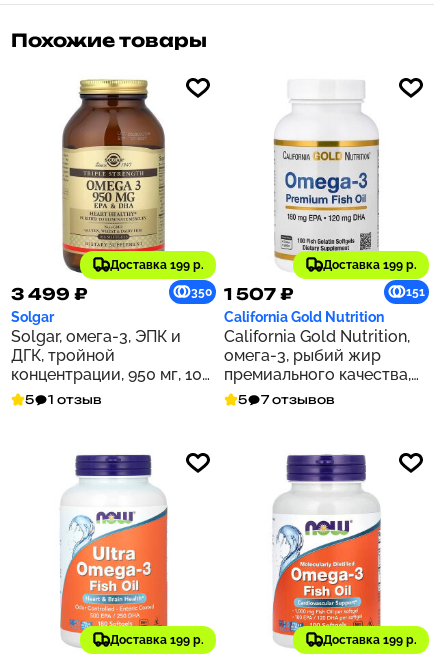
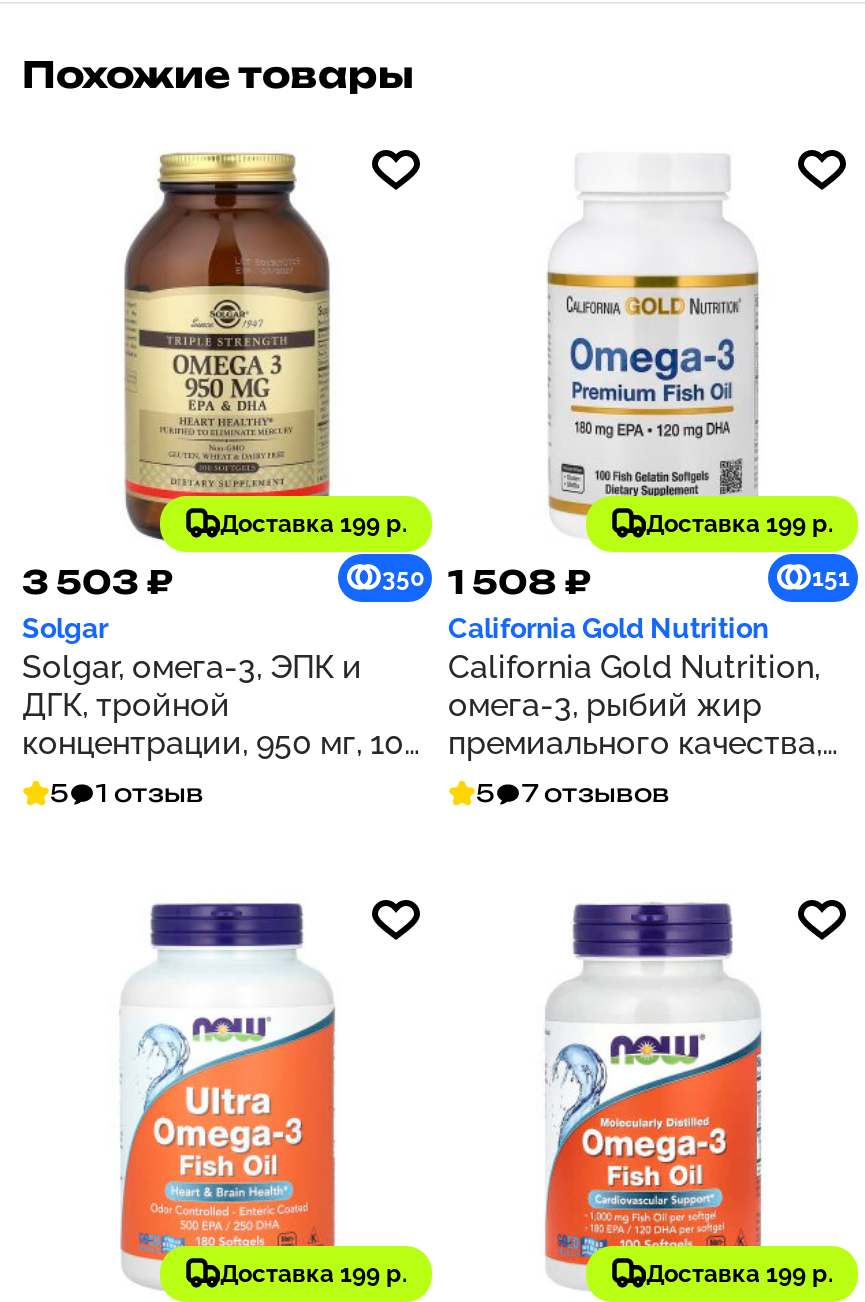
[11,283,88,303] 3 499 ₽ -> [22,561,174,601] 3 503 ₽
[191,283,294,303] 350 1 507 ₽ -> [382,561,592,601] 350 1 508 ₽

